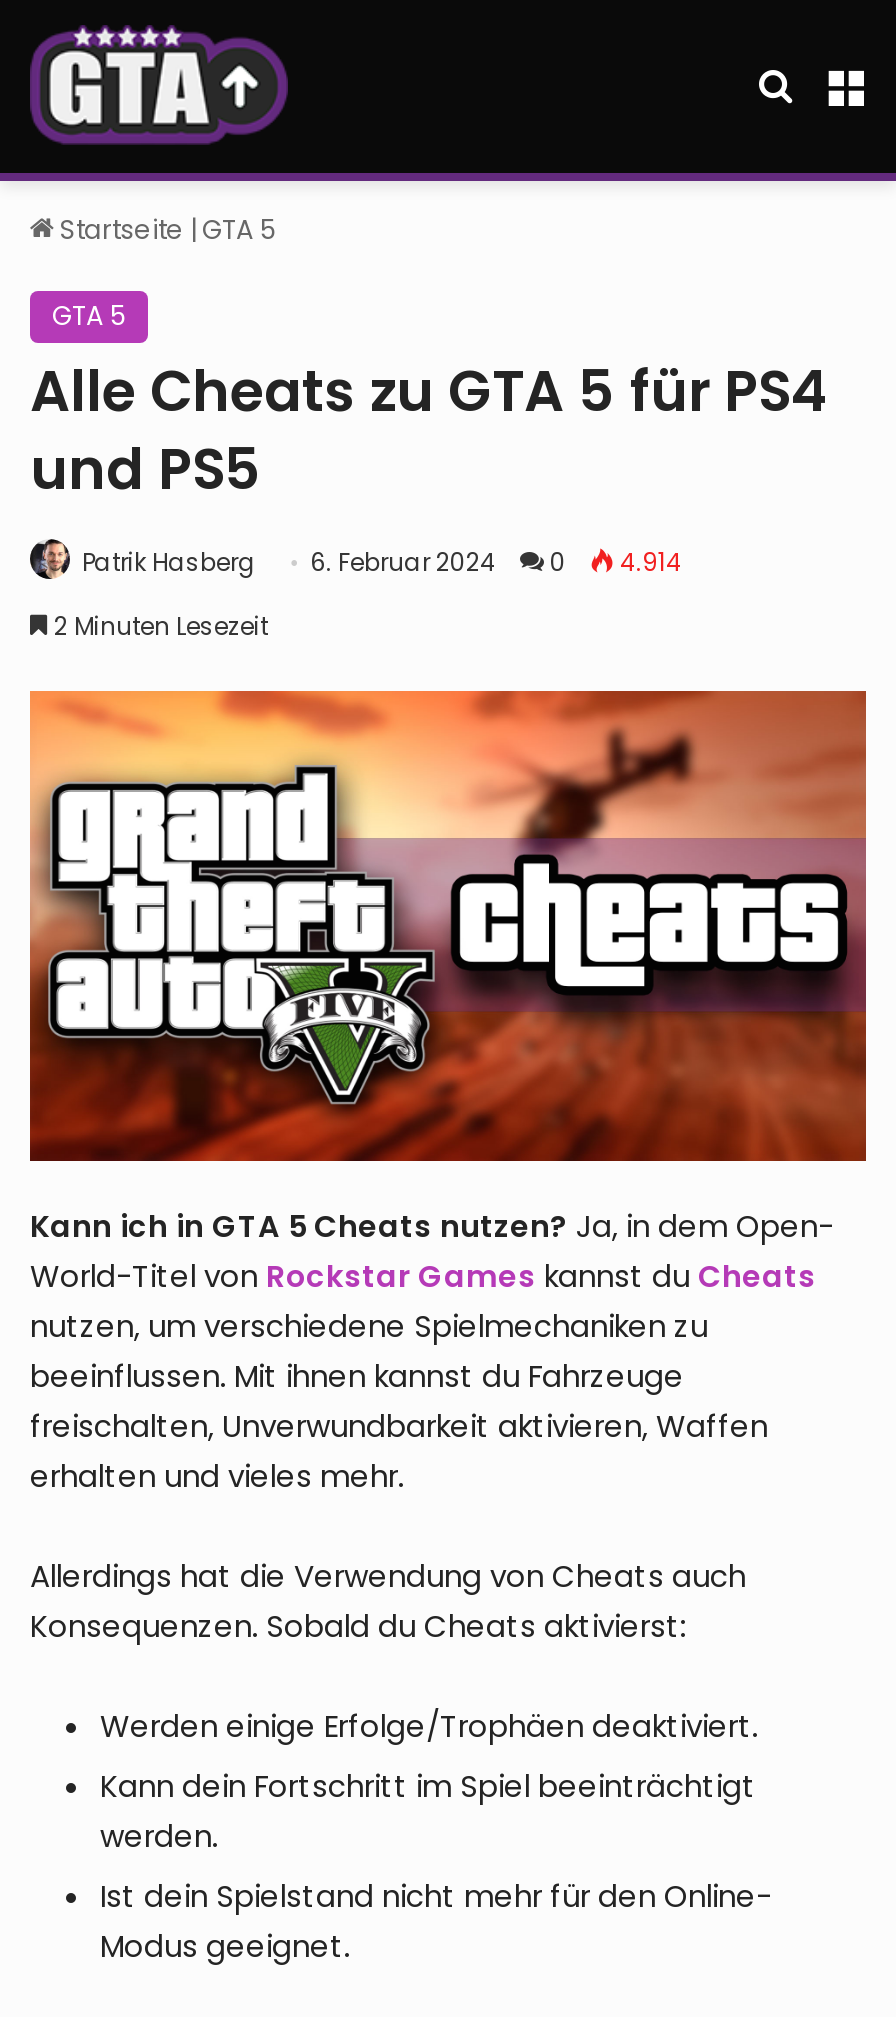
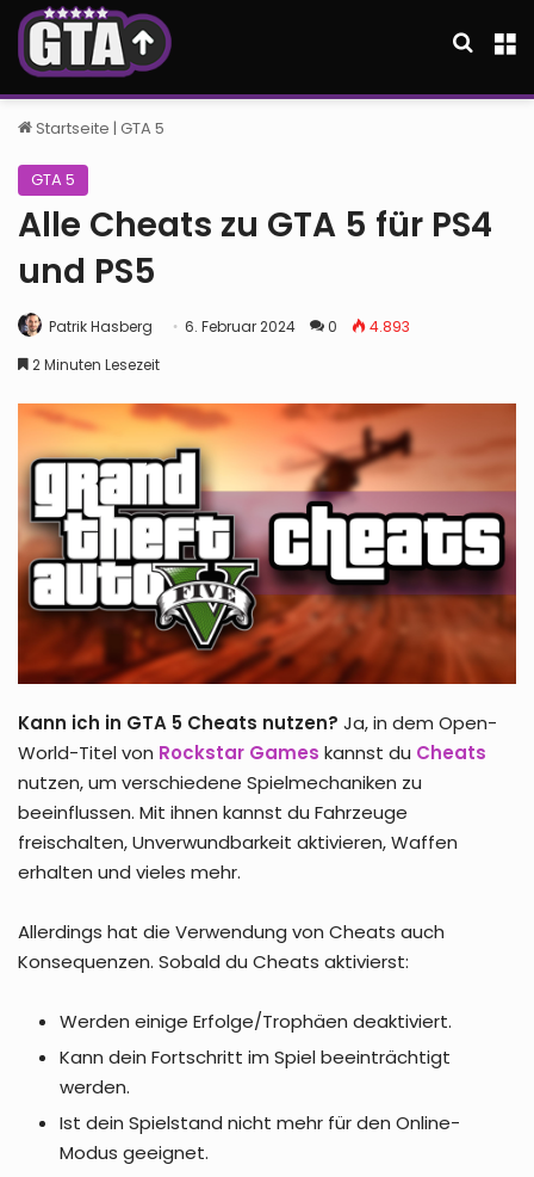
[82,545,682,579] Patrik Hasberg 6. Februar 2024 0 4.914 -> [49,316,410,337] Patrik Hasberg 6. Februar 2024 0 4.893

